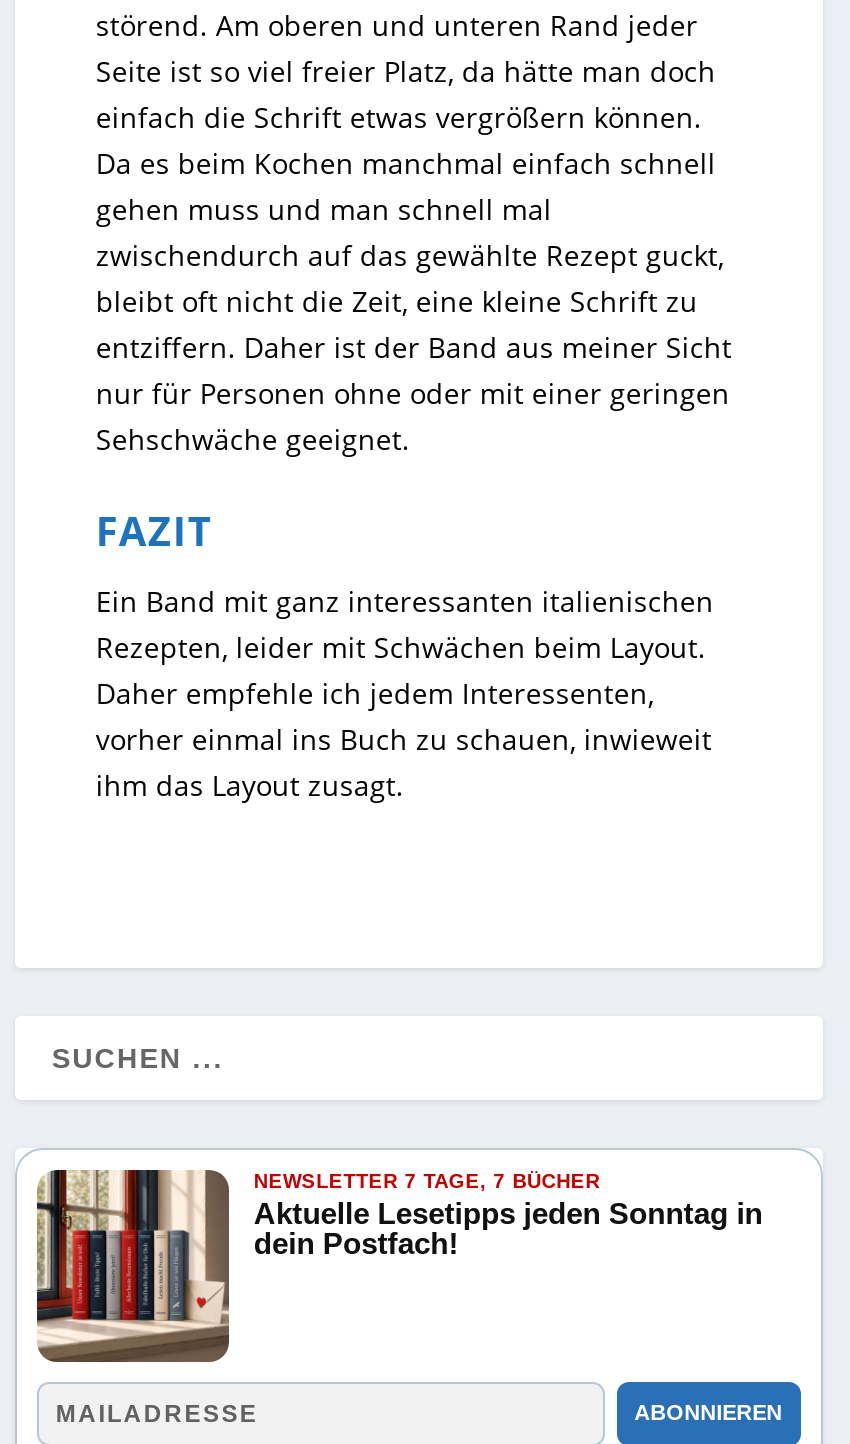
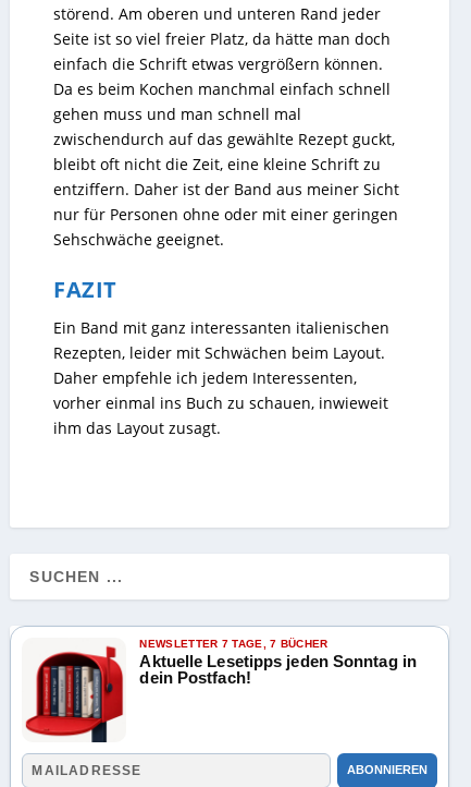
[35,1168,231,1364] [image] -> [22,638,126,743] [image]

